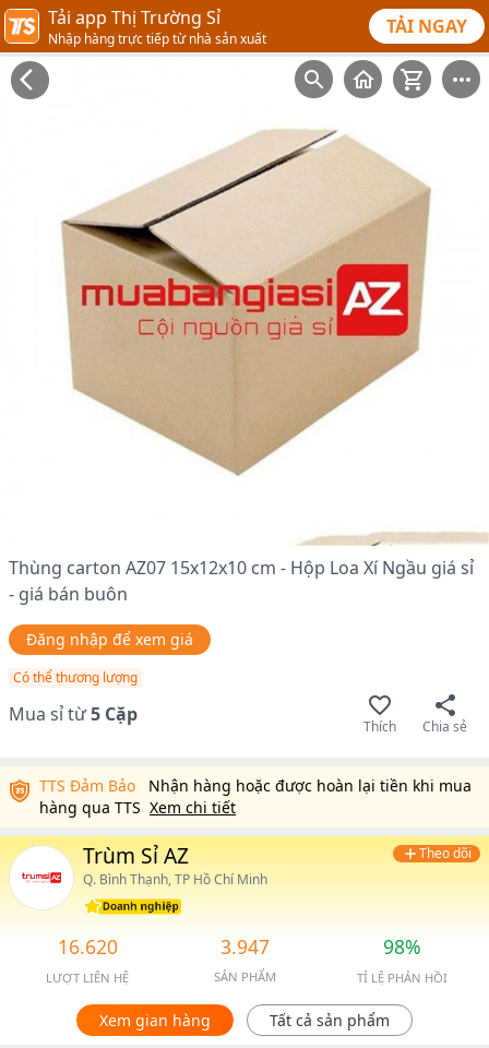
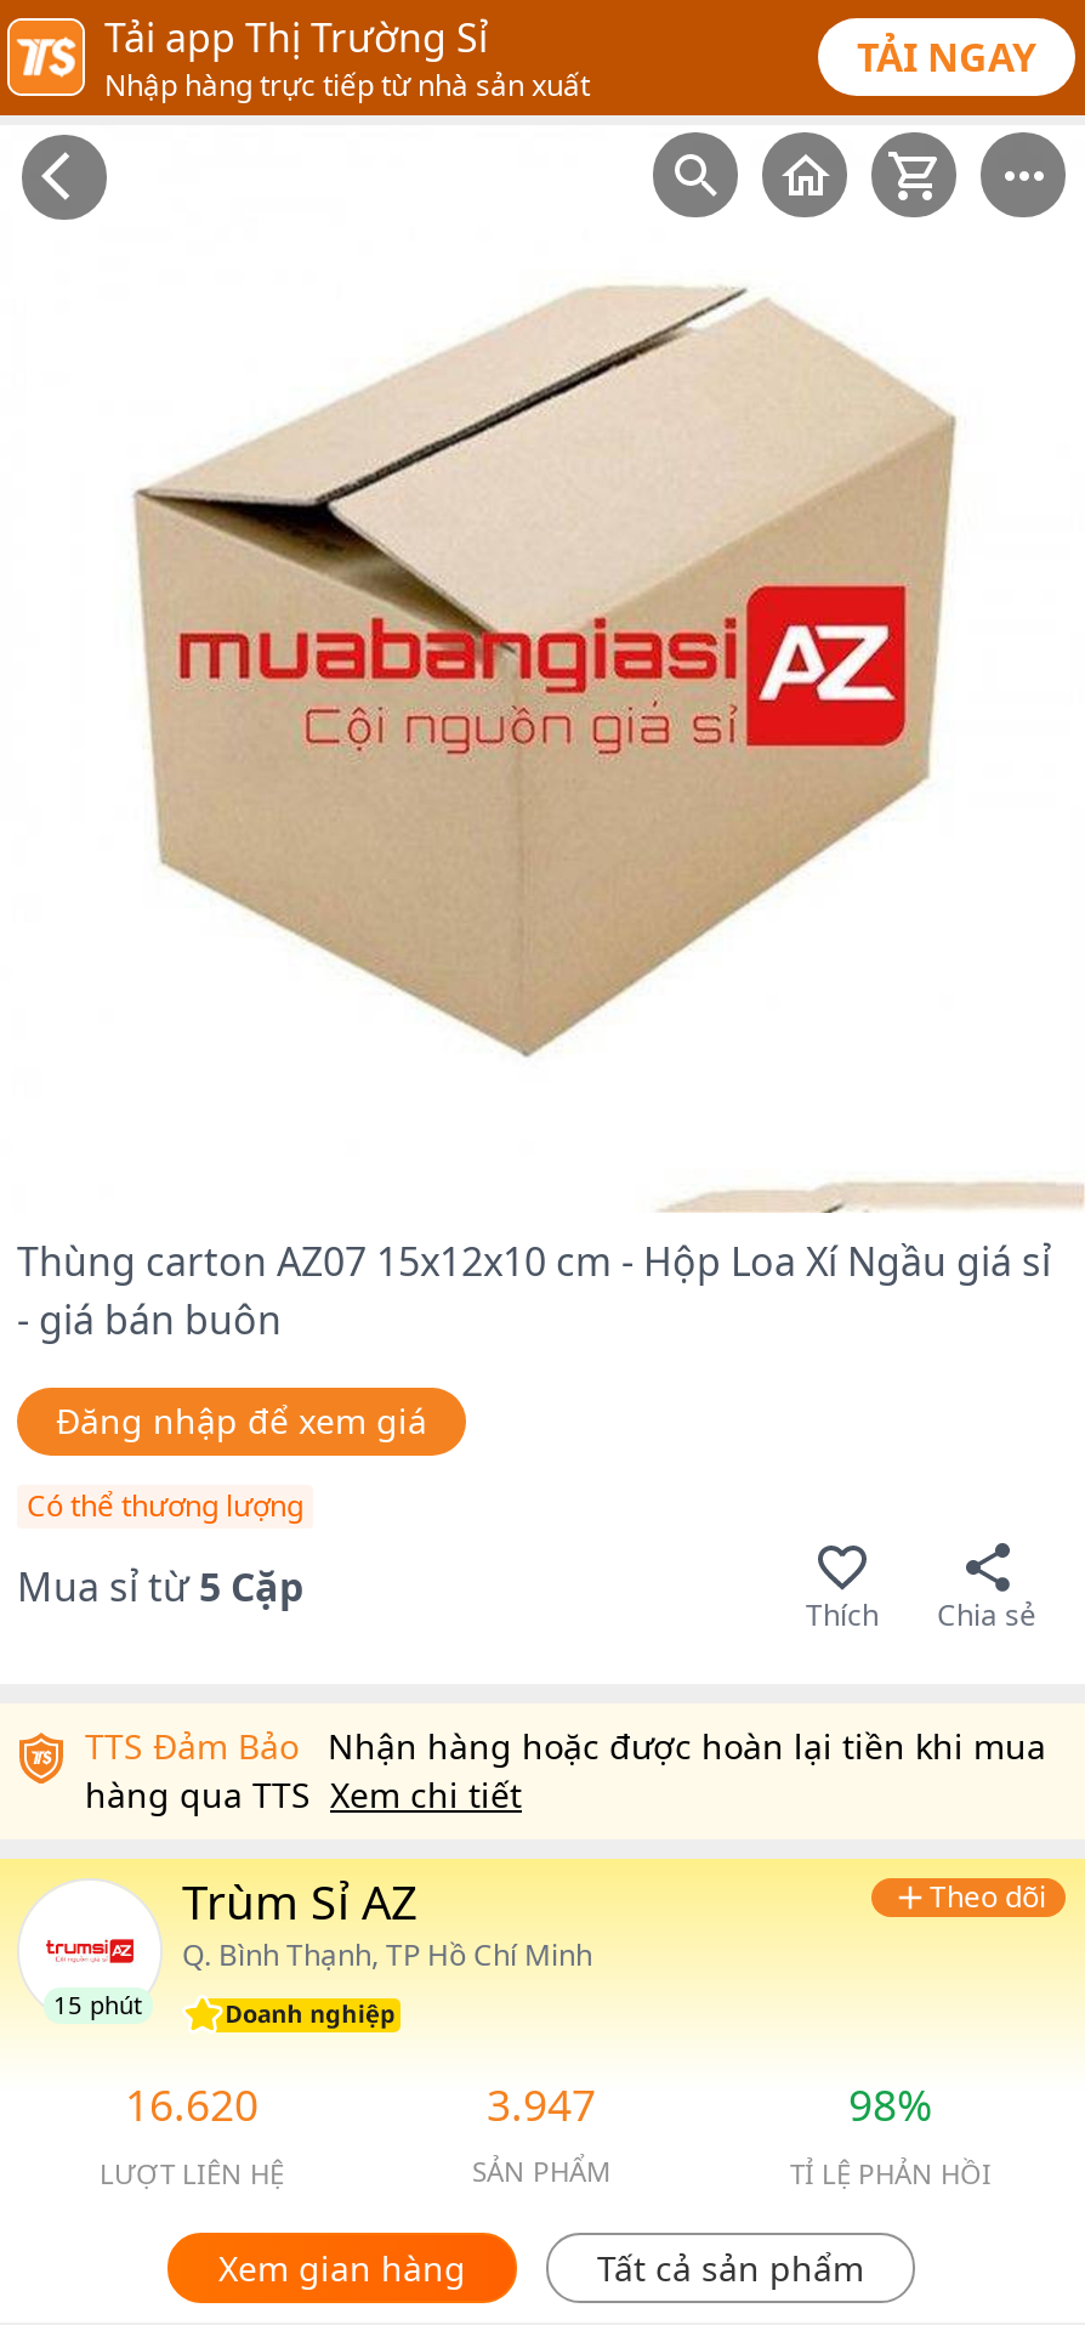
none -> [53,1987,143,2021] 15 phút

